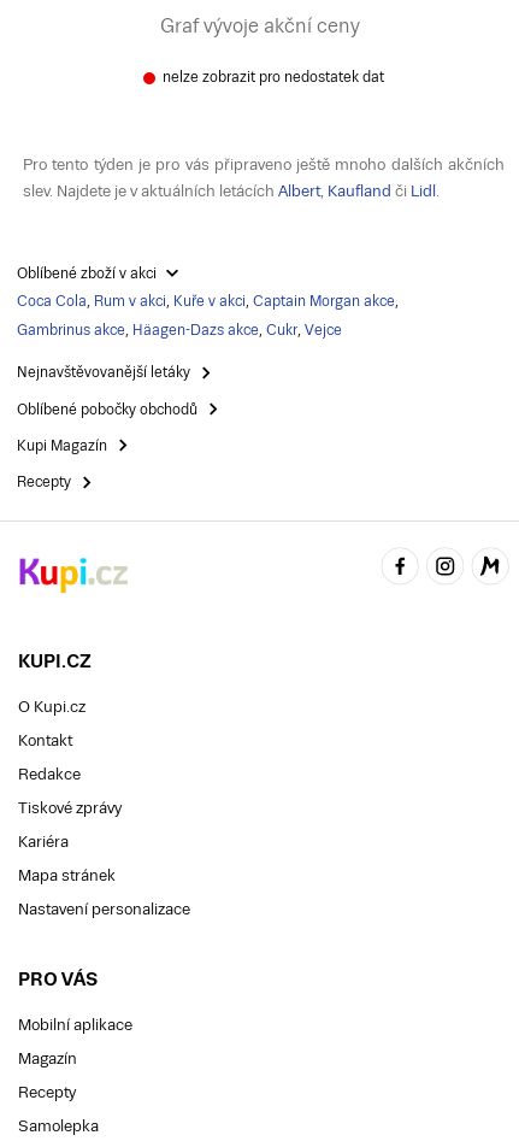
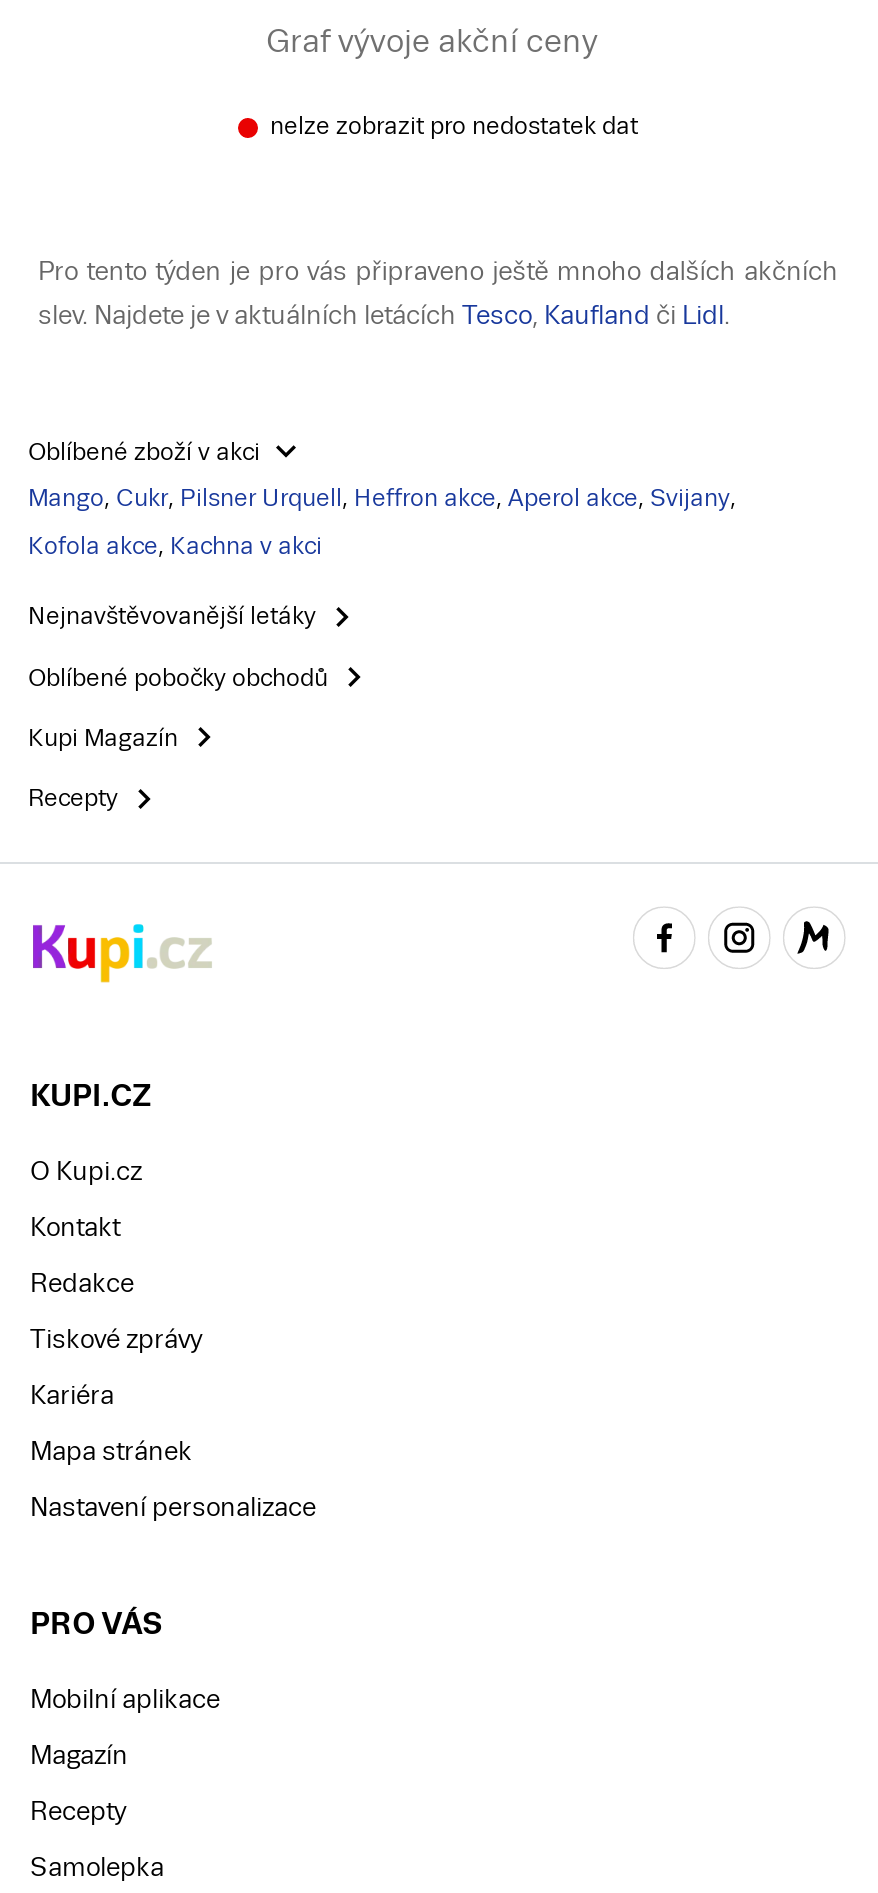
[23,182,440,200] slev. Najdete je v aktuálních letácích Albert, Kaufland či Lidl. -> [38,300,730,330] slev. Najdete je v aktuálních letácích Tesco, Kaufland či Lidl.
[17,293,399,310] Coca Cola, Rum v akci, Kuře v akci, Captain Morgan akce, -> [28,485,736,513] Mango, Cukr, Pilsner Urquell, Heffron akce, Aperol akce, Svijany,
[17,322,342,339] Gambrinus akce, Häagen-Dazs akce, Cukr, Vejce -> [28,533,322,561] Kofola akce, Kachna v akci

